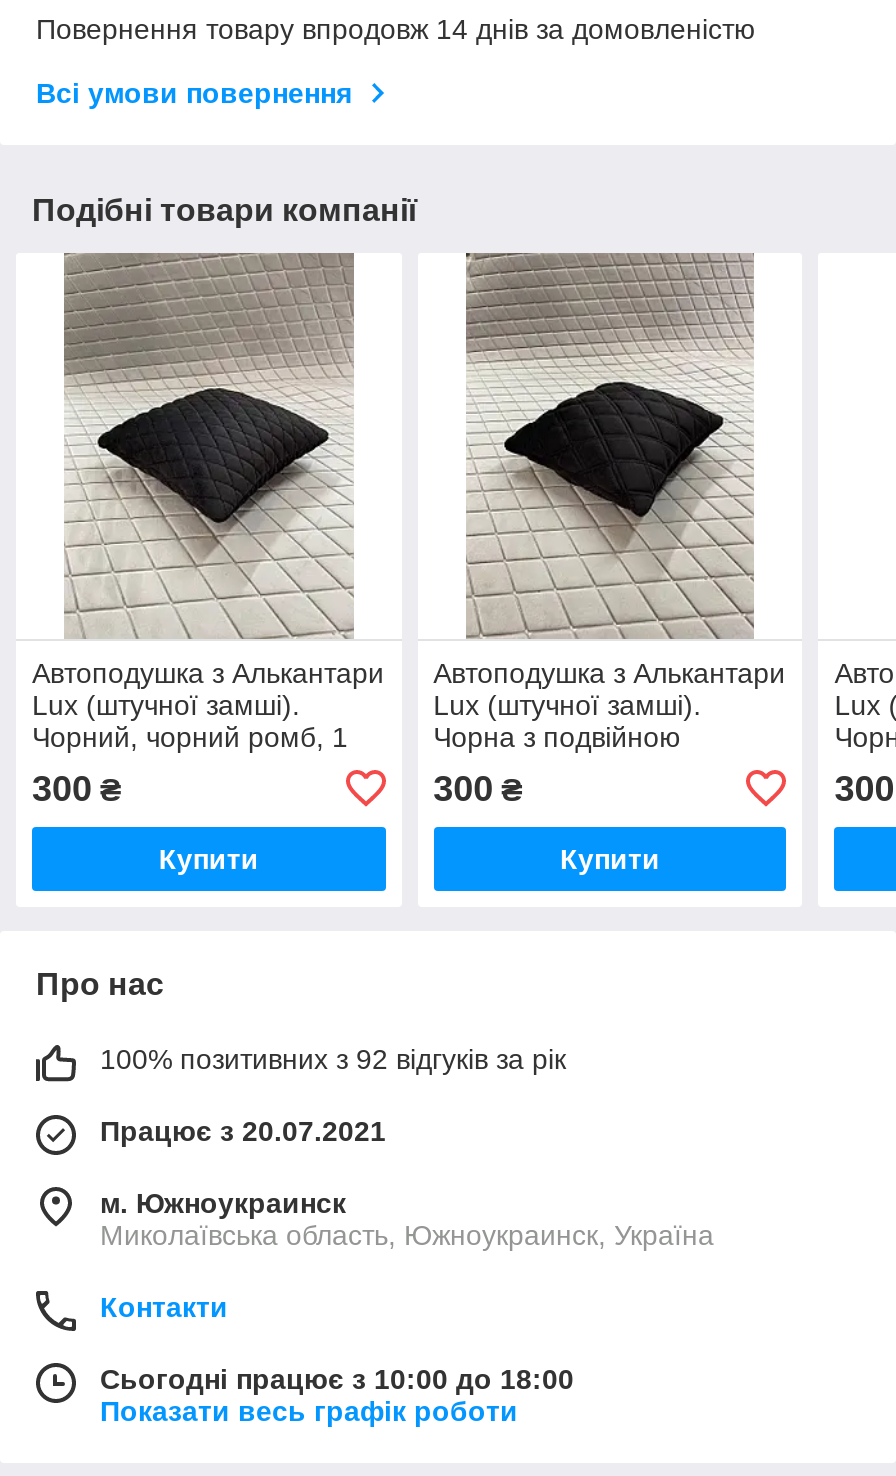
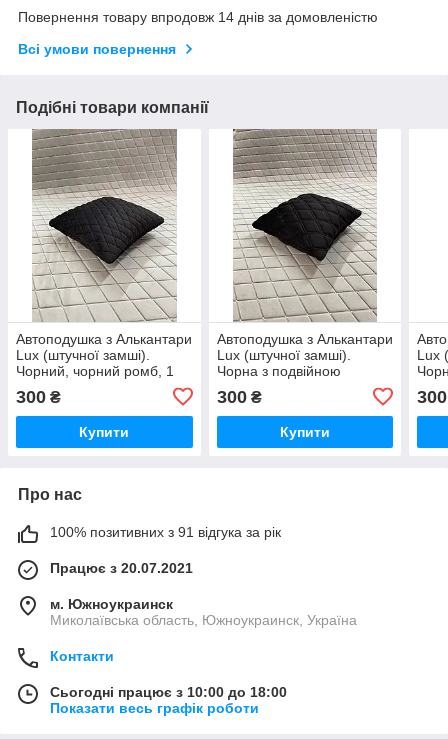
[100,1043,566,1075] 100% позитивних з 92 відгуків за рік -> [50,524,281,540] 100% позитивних з 91 відгука за рік

